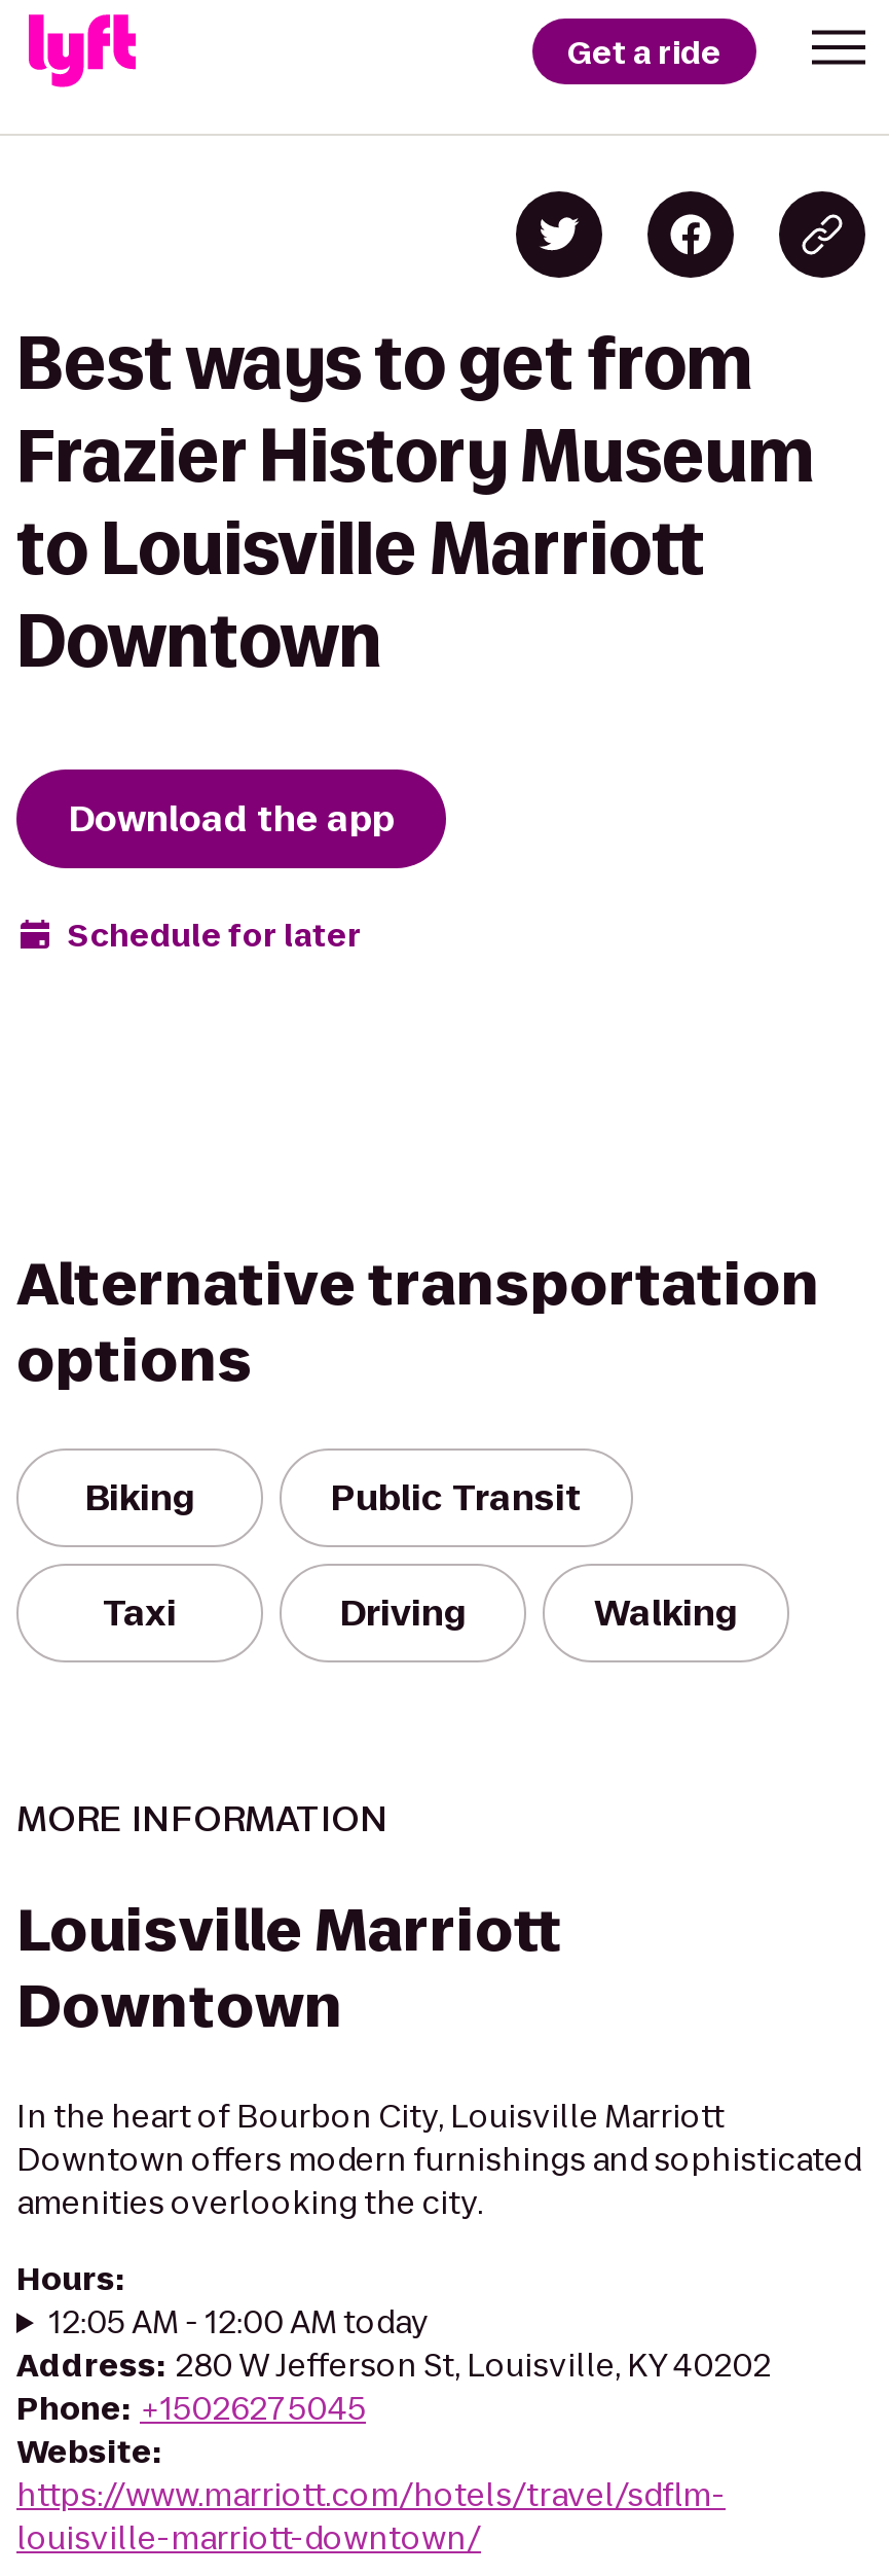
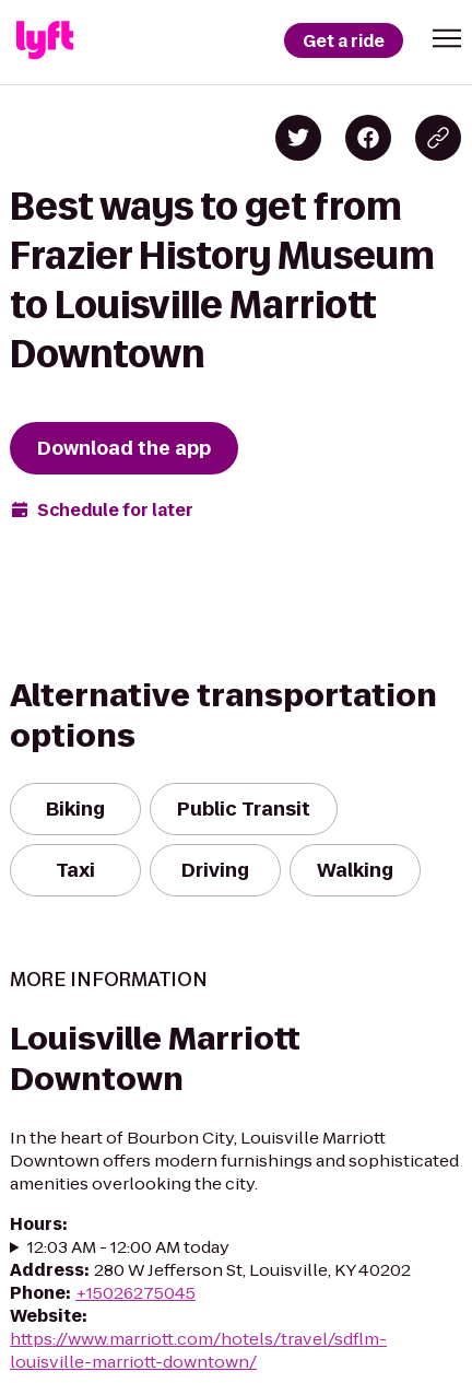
[49,2300,429,2344] 12:05 AM - 12:00 AM today -> [27,1235,229,1258] 12:03 AM - 12:00 AM today

